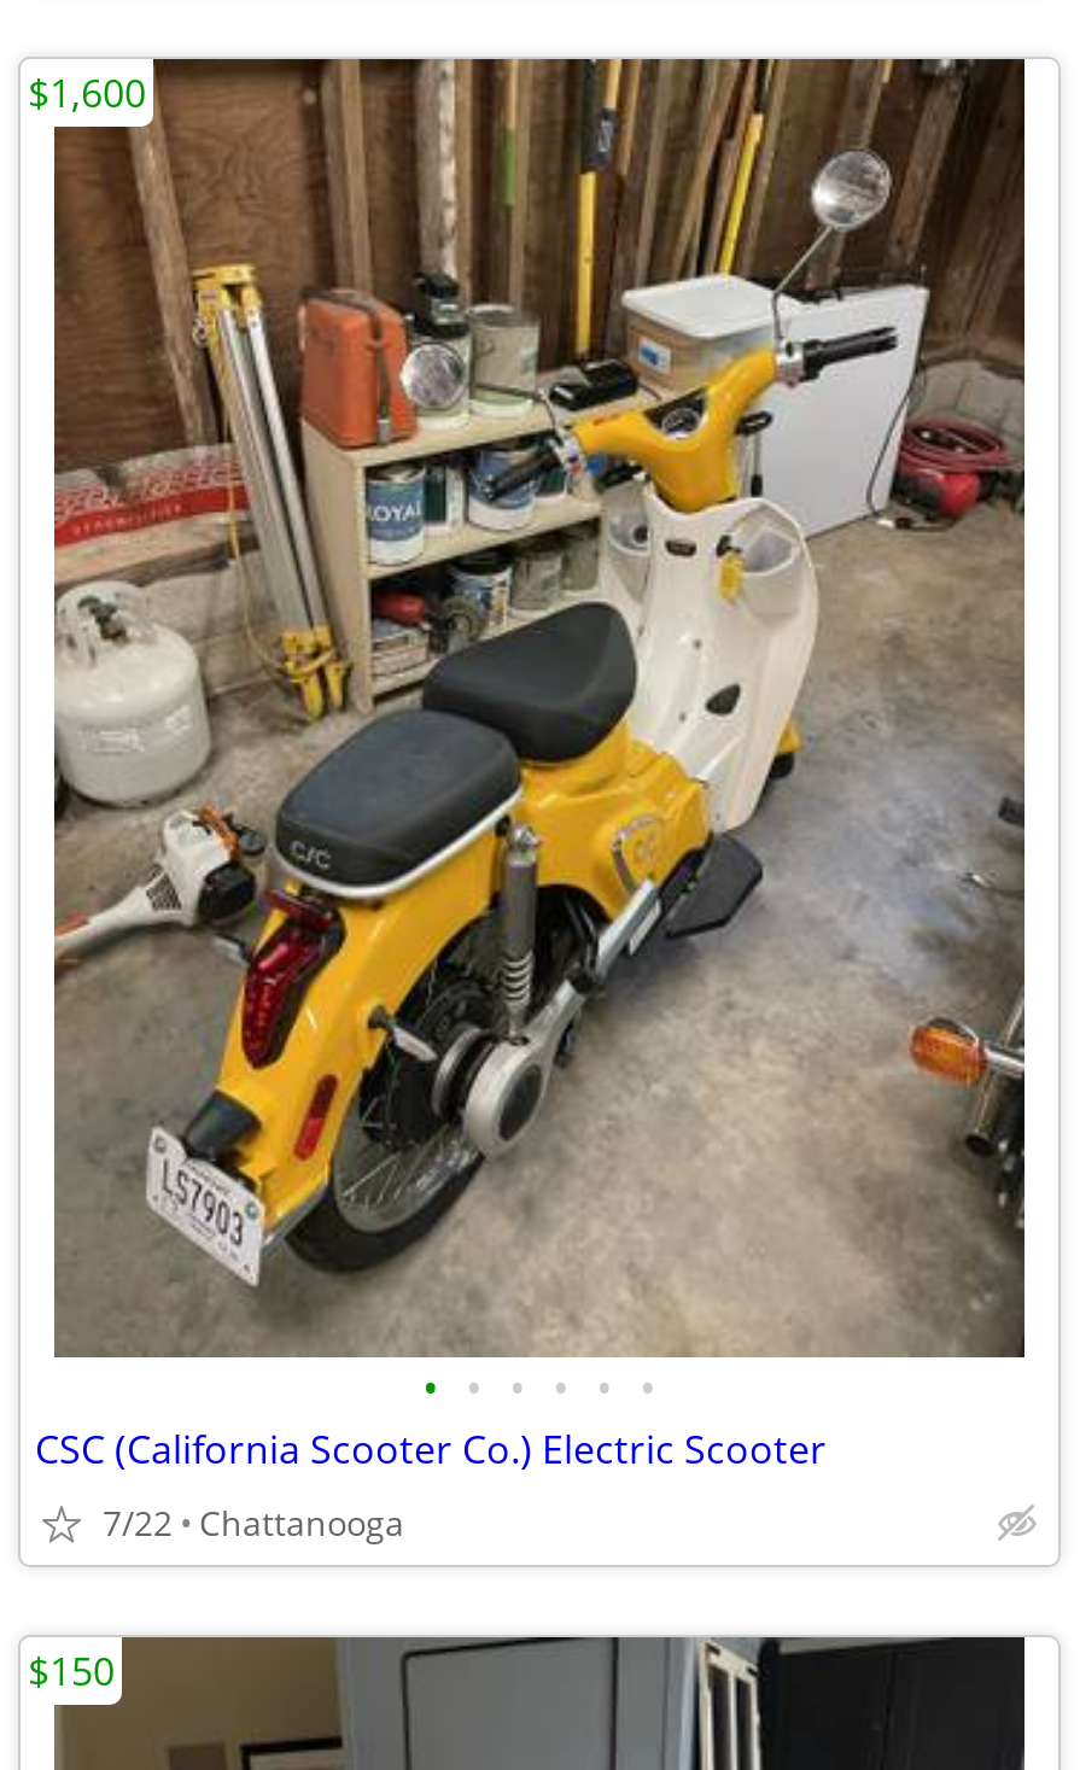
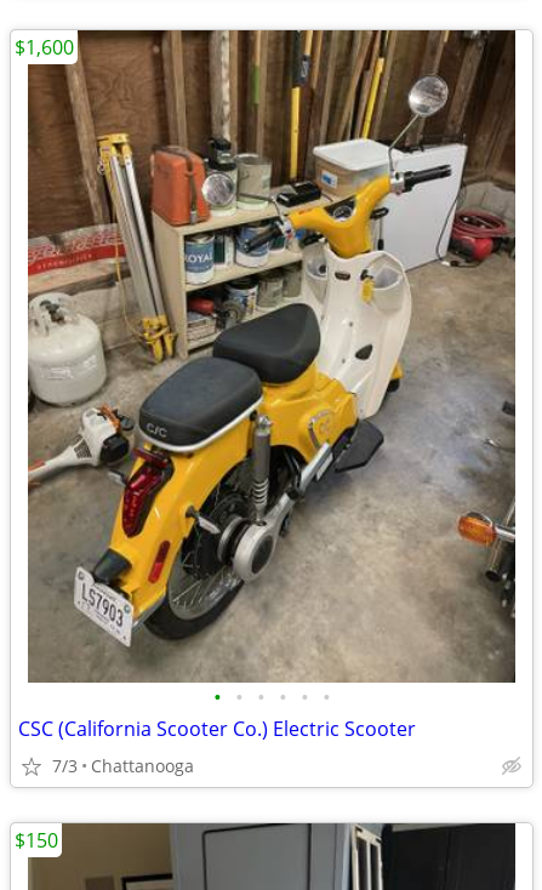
[103,1500,404,1546] 7/22 Chattanooga -> [52,754,194,777] 7/3 Chattanooga

